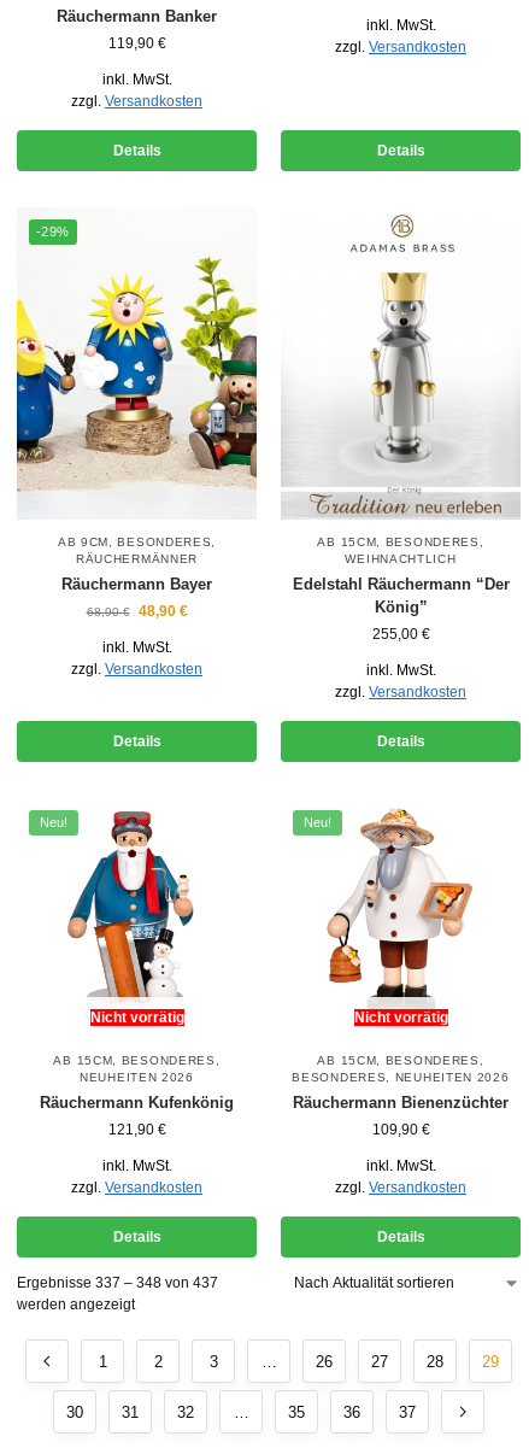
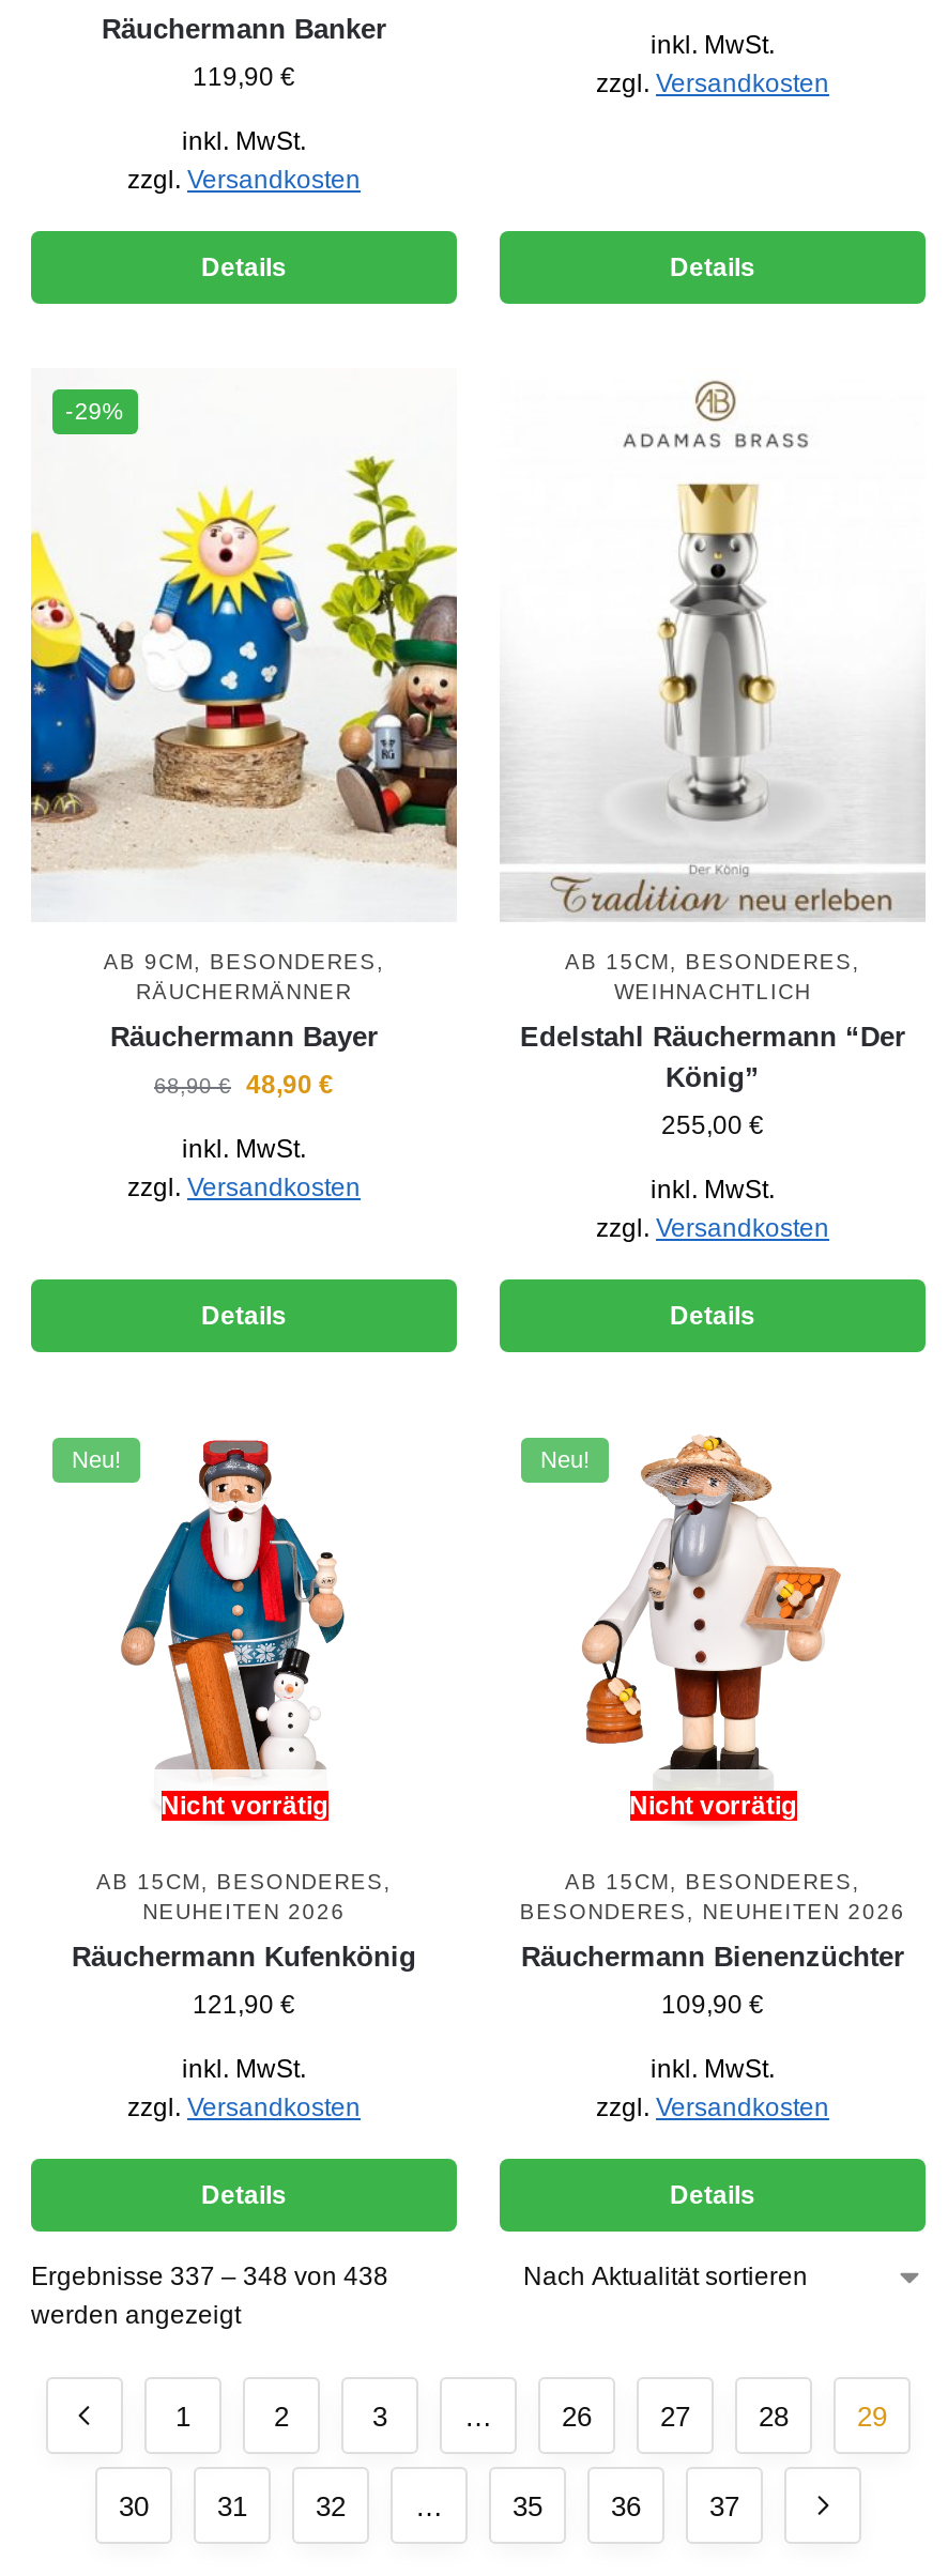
[17,1274,218,1291] Ergebnisse 337 – 348 von 437 -> [31,2262,388,2292] Ergebnisse 337 – 348 von 438

